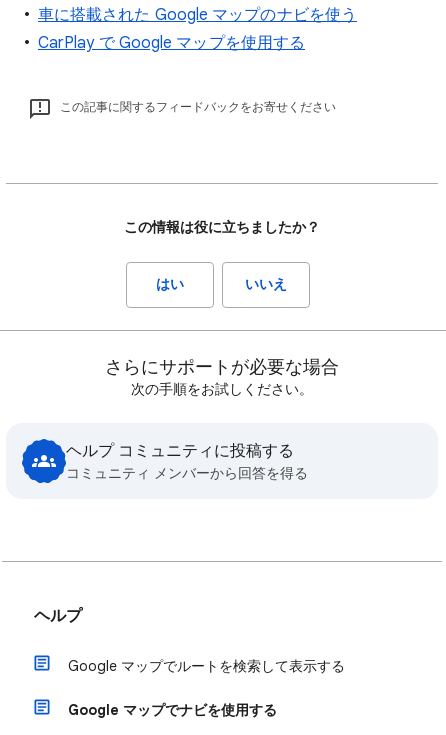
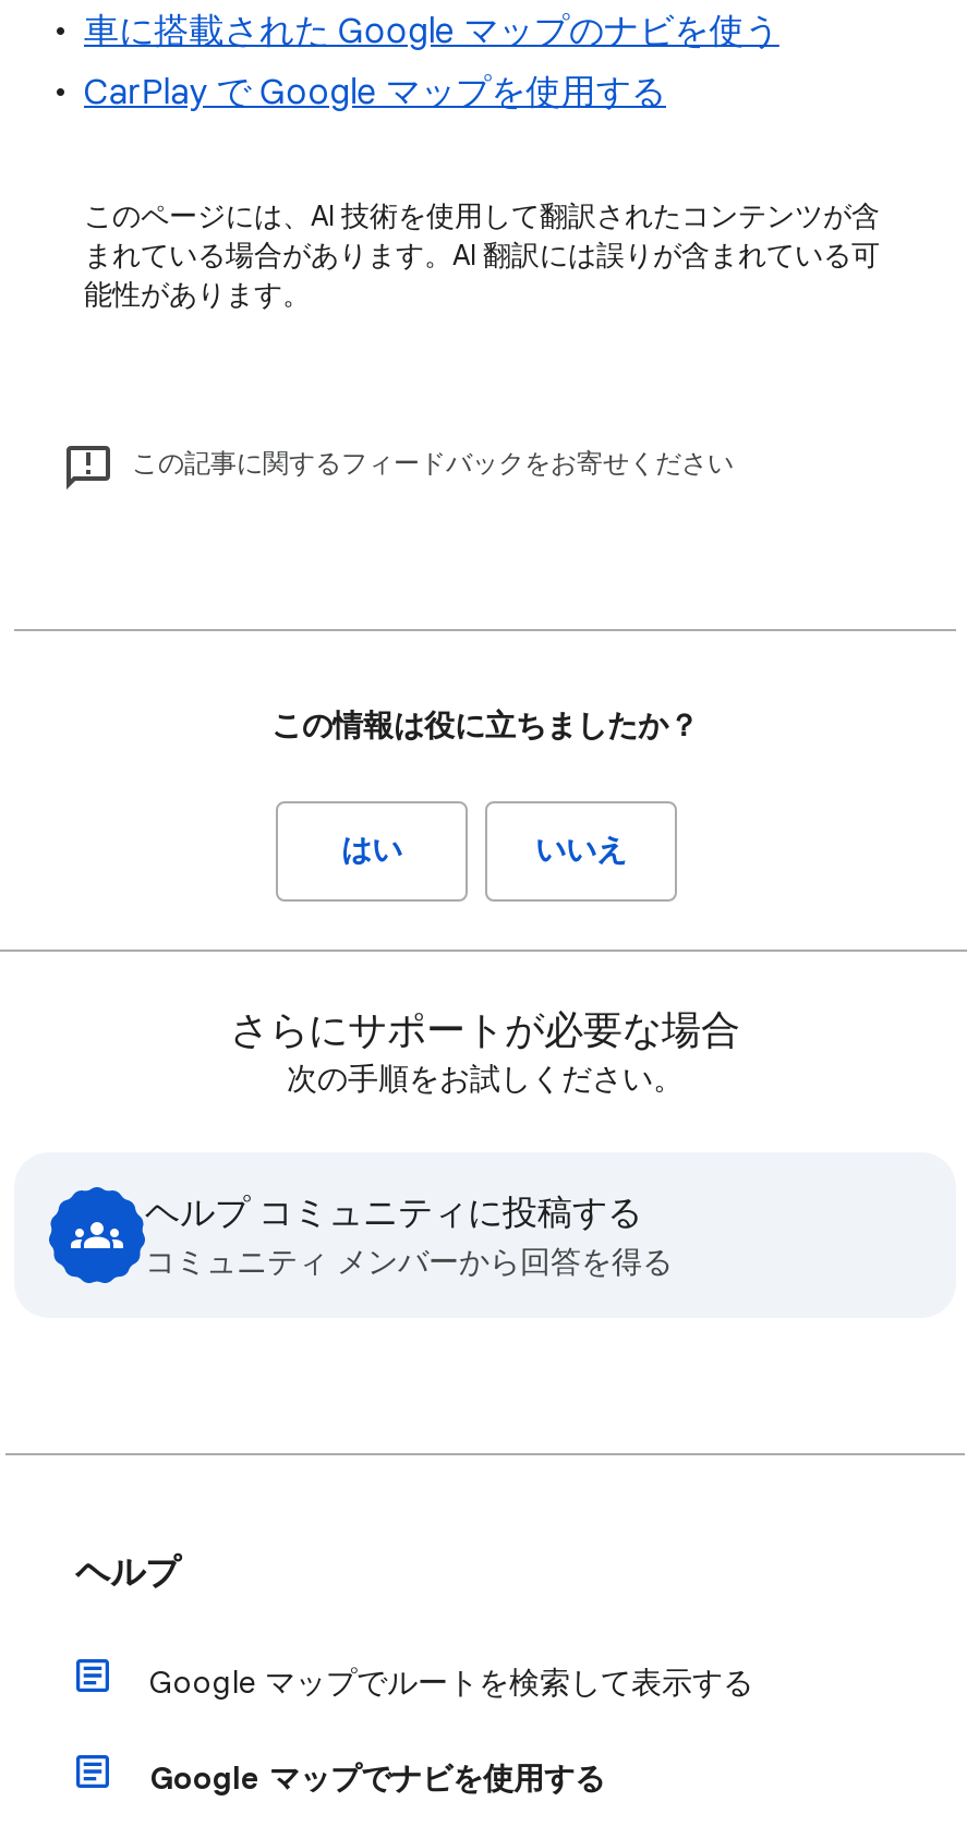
none -> [84,197,880,313] このページには、AI 技術を使用して翻訳されたコンテンツが含 | まれている場合があります。AI 翻訳には誤りが含まれている可 | 能性があります。

